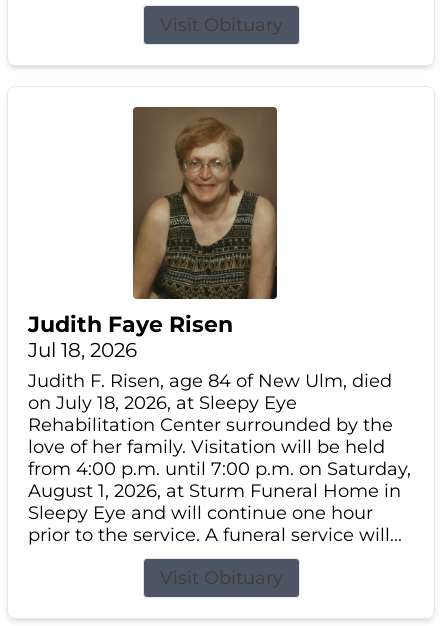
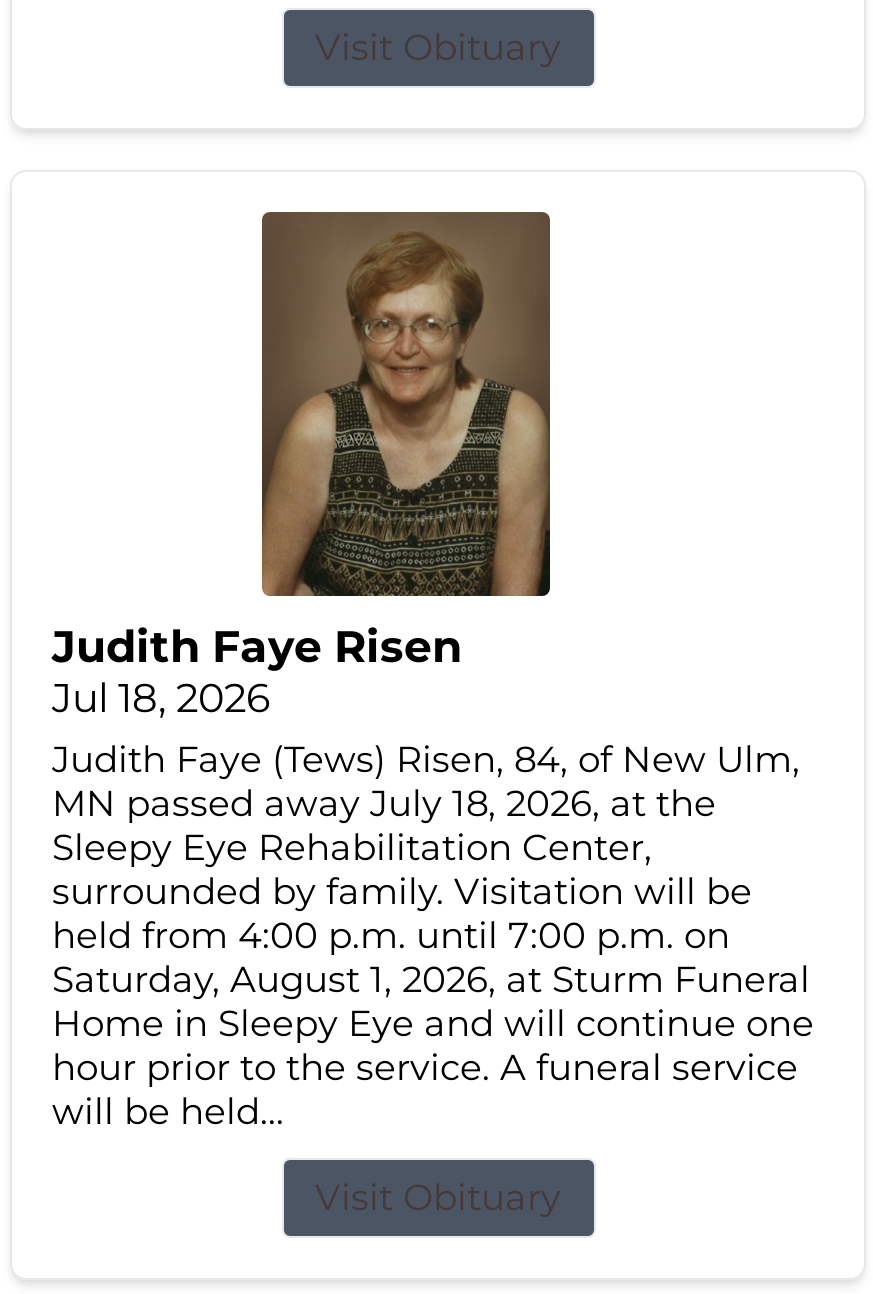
[28,370,411,546] Judith F. Risen, age 84 of New Ulm, died | on July 18, 2026, at Sleepy Eye | Rehabilitation Center surrounded by the | love of her family. Visitation will be held | from 4:00 p.m. until 7:00 p.m. on Saturday, | August 1, 2026, at Sturm Funeral Home in | Sleepy Eye and will continue one hour | prior to the service. A funeral service will... -> [52,738,814,1134] Judith Faye (Tews) Risen, 84, of New Ulm, | MN passed away July 18, 2026, at the | Sleepy Eye Rehabilitation Center, | surrounded by family. Visitation will be | held from 4:00 p.m. until 7:00 p.m. on | Saturday, August 1, 2026, at Sturm Funeral | Home in Sleepy Eye and will continue one | hour prior to the service. A funeral service | will be held...

